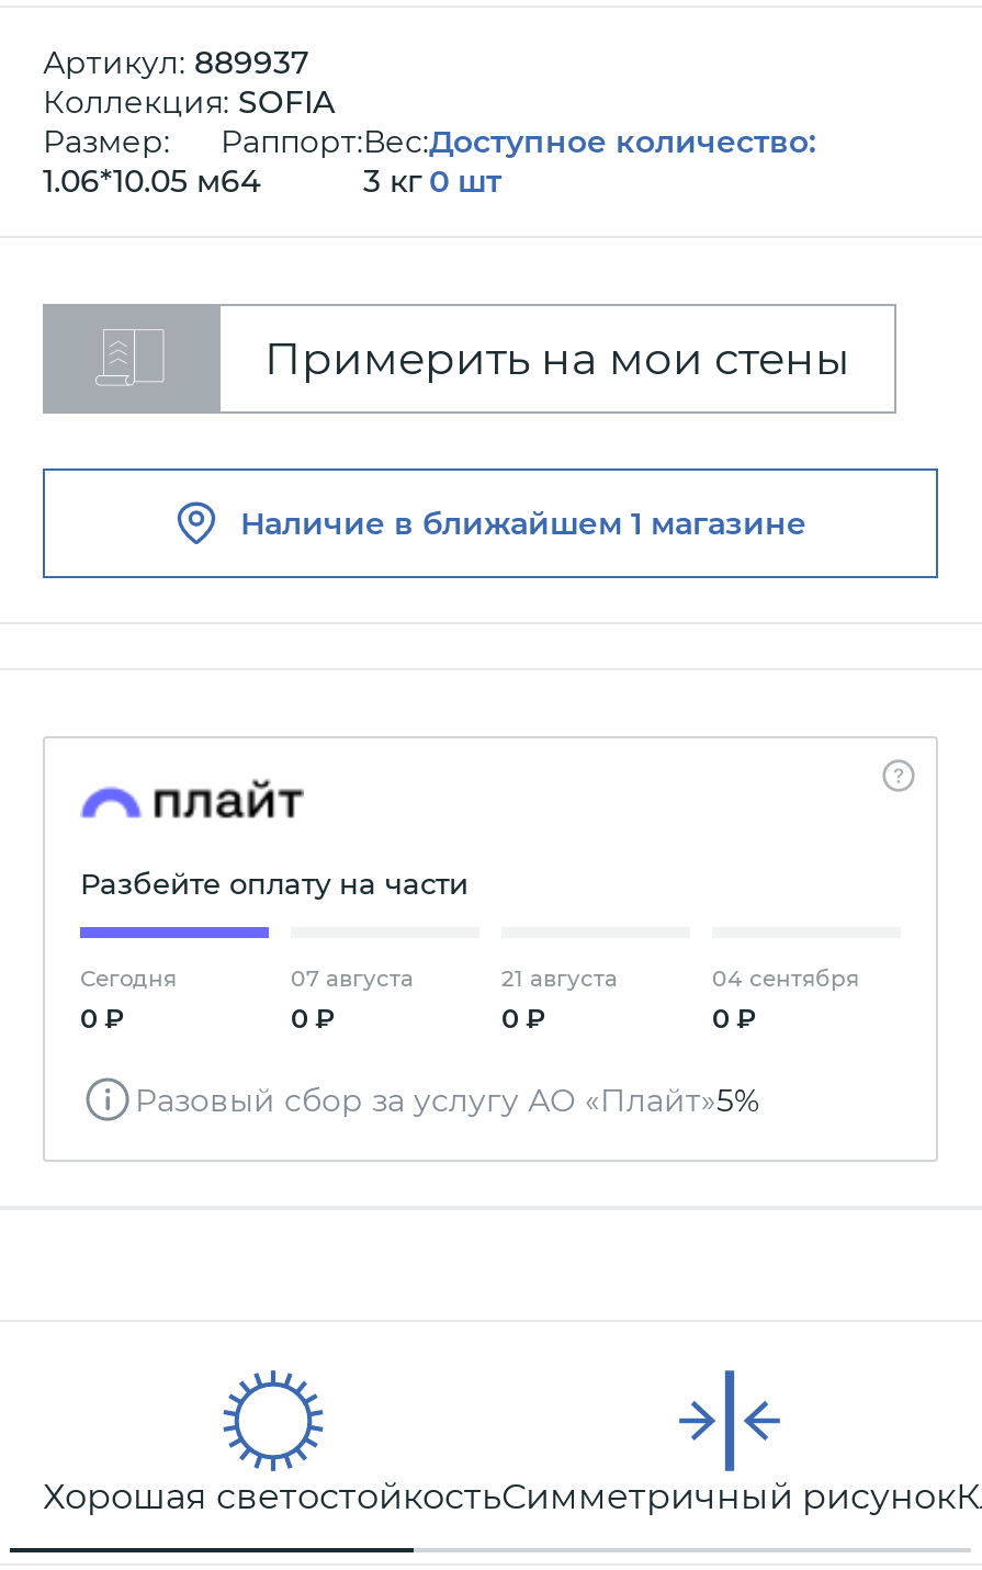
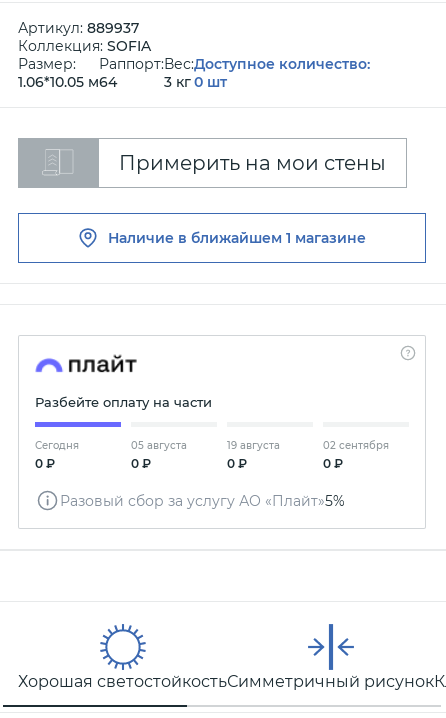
[291,964,414,993] 07 августа -> [131,439,187,452] 05 августа
[501,964,618,993] 21 августа -> [227,439,280,452] 19 августа
[712,964,859,993] 04 сентября -> [323,439,389,452] 02 сентября

